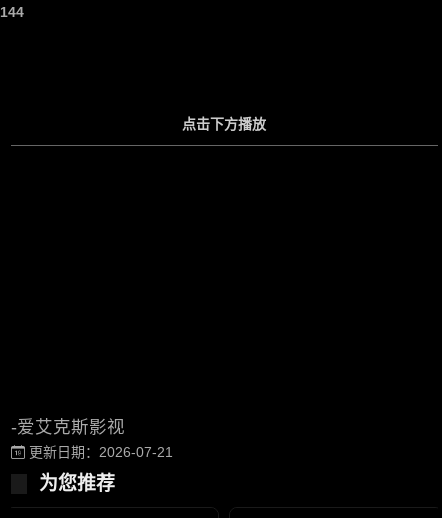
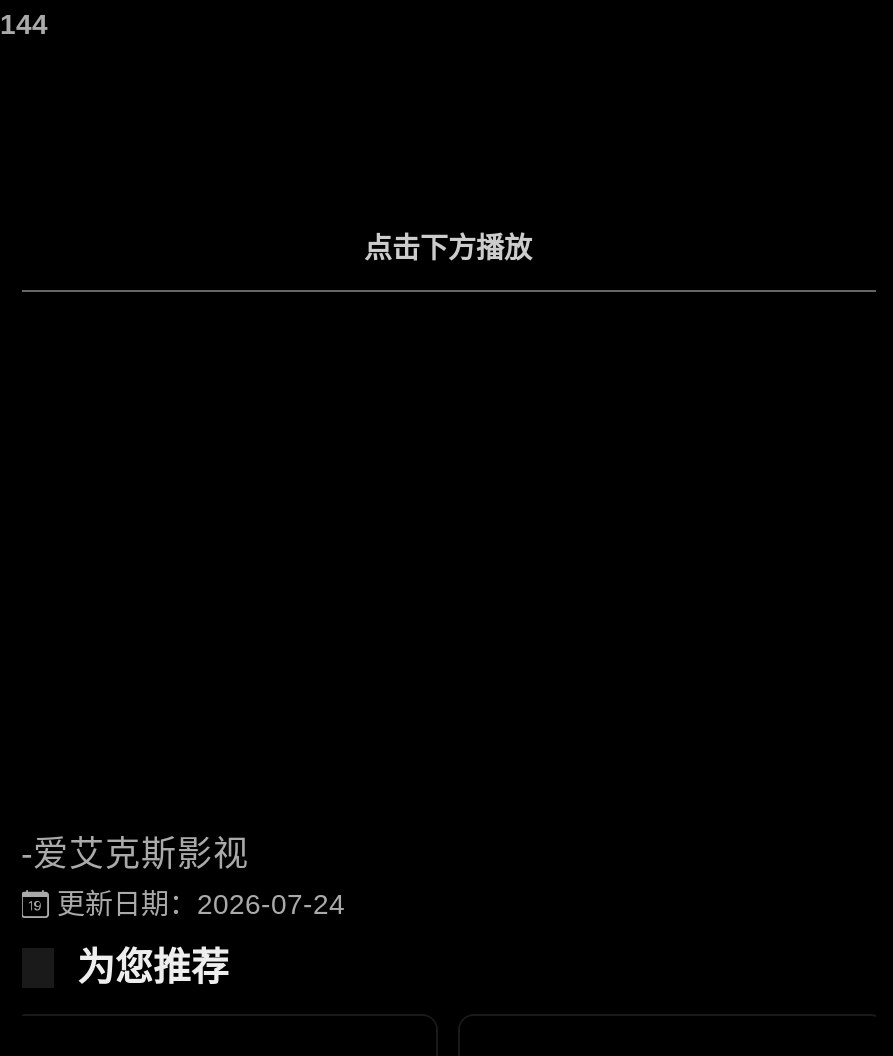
[24,444,172,460] 更新日期：2026-07-21 -> [49,888,345,920] 更新日期：2026-07-24

